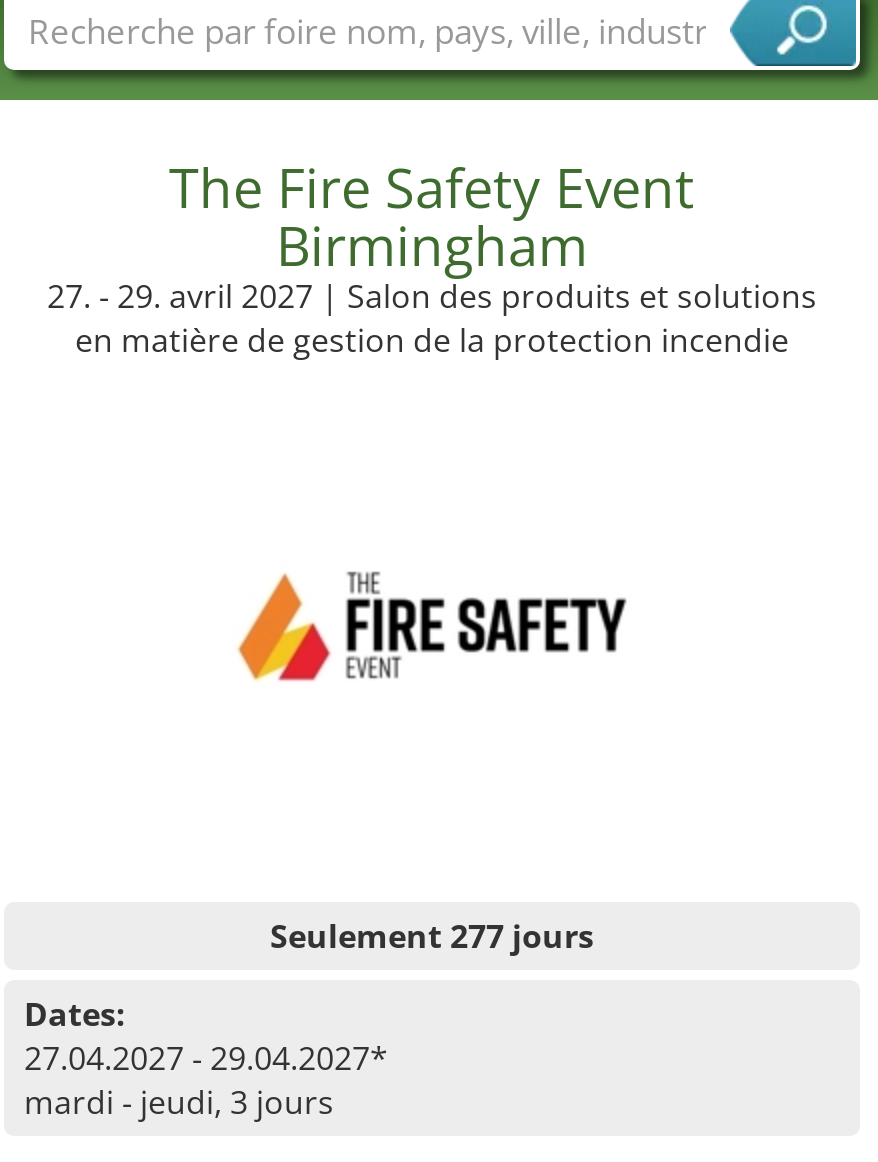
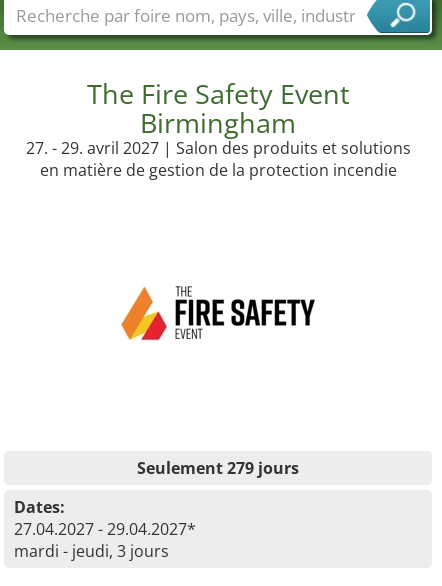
[270,914,594,958] Seulement 277 jours -> [137,457,299,479] Seulement 279 jours

